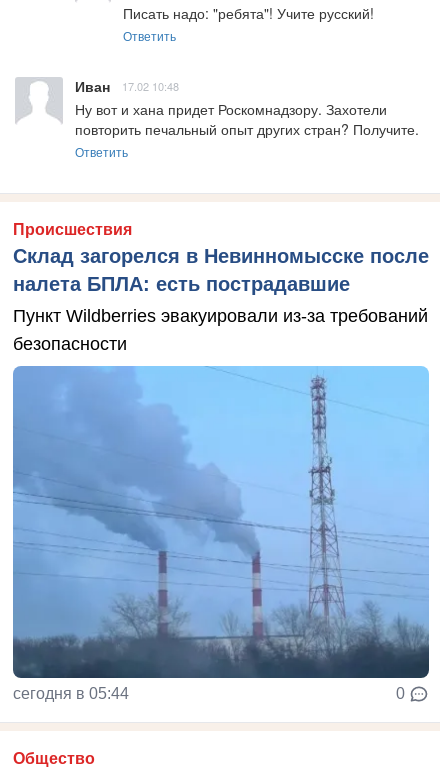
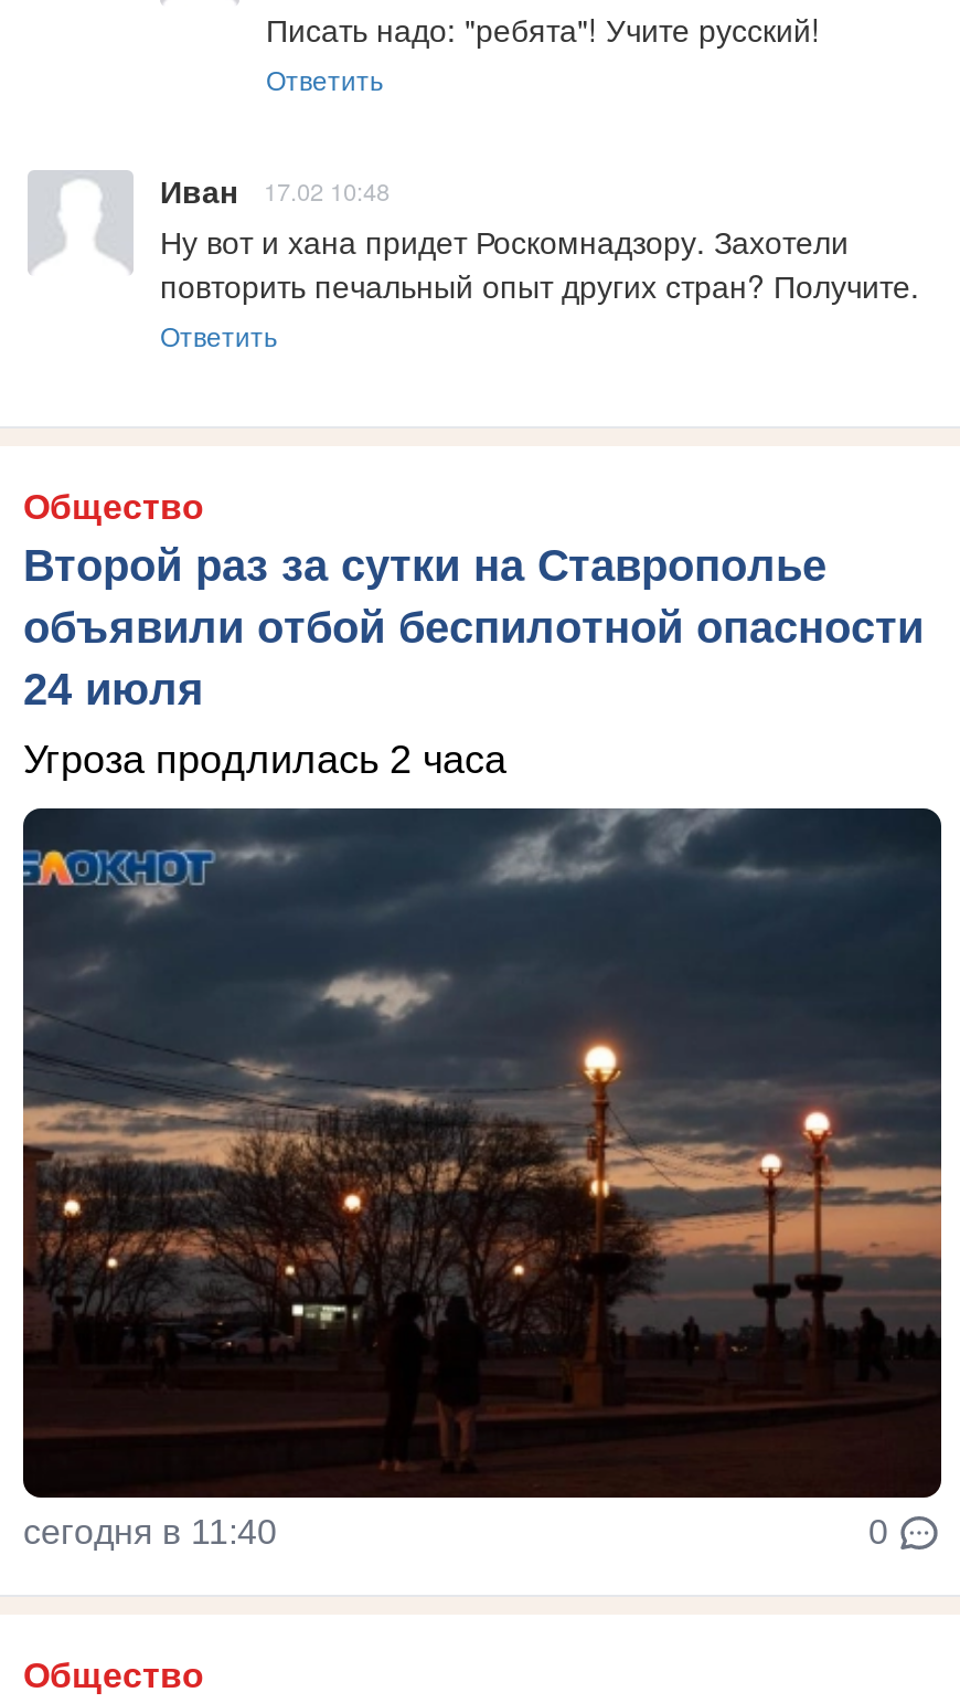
[13,221,429,295] Происшествия | Склад загорелся в Невинномысске после | налета БПЛА: есть пострадавшие -> [23,489,924,714] Общество | Второй раз за сутки на Ставрополье | объявили отбой беспилотной опасности | 24 июля
[13,306,428,354] Пункт Wildberries эвакуировали из-за требований | безопасности -> [23,738,506,782] Угроза продлилась 2 часа
[12,365,430,702] [image] | сегодня в 05:44 -> [21,806,943,1551] [image] | сегодня в 11:40

